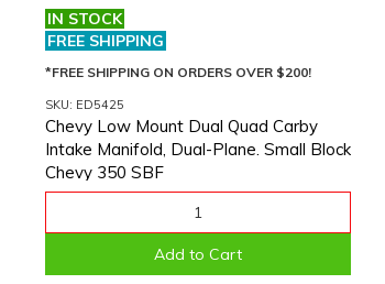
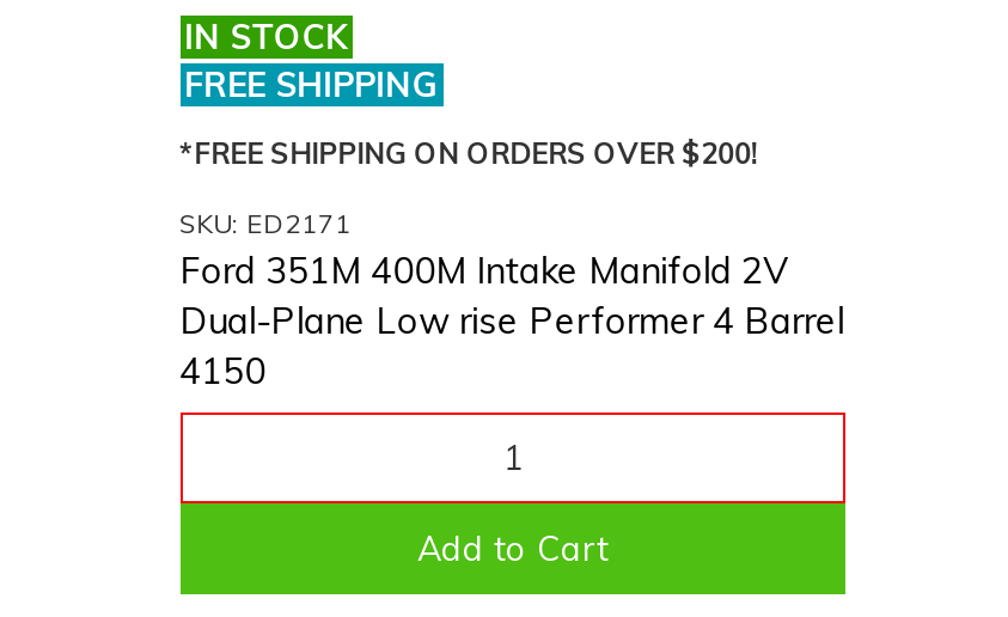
[45,97,351,183] SKU: ED5425 | Chevy Low Mount Dual Quad Carby | Intake Manifold, Dual-Plane. Small Block | Chevy 350 SBF -> [180,207,845,394] SKU: ED2171 | Ford 351M 400M Intake Manifold 2V | Dual-Plane Low rise Performer 4 Barrel | 4150

